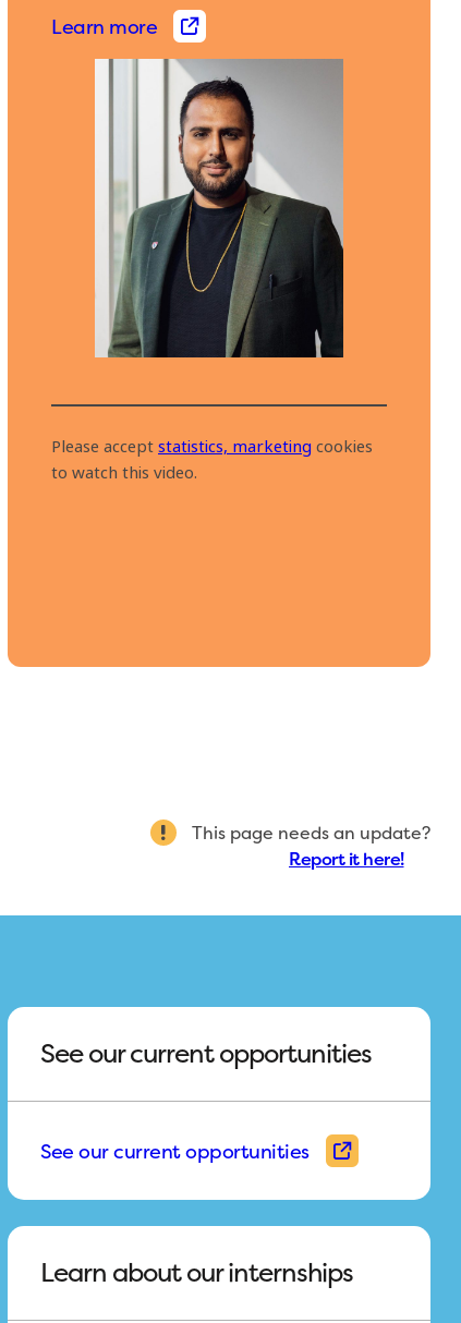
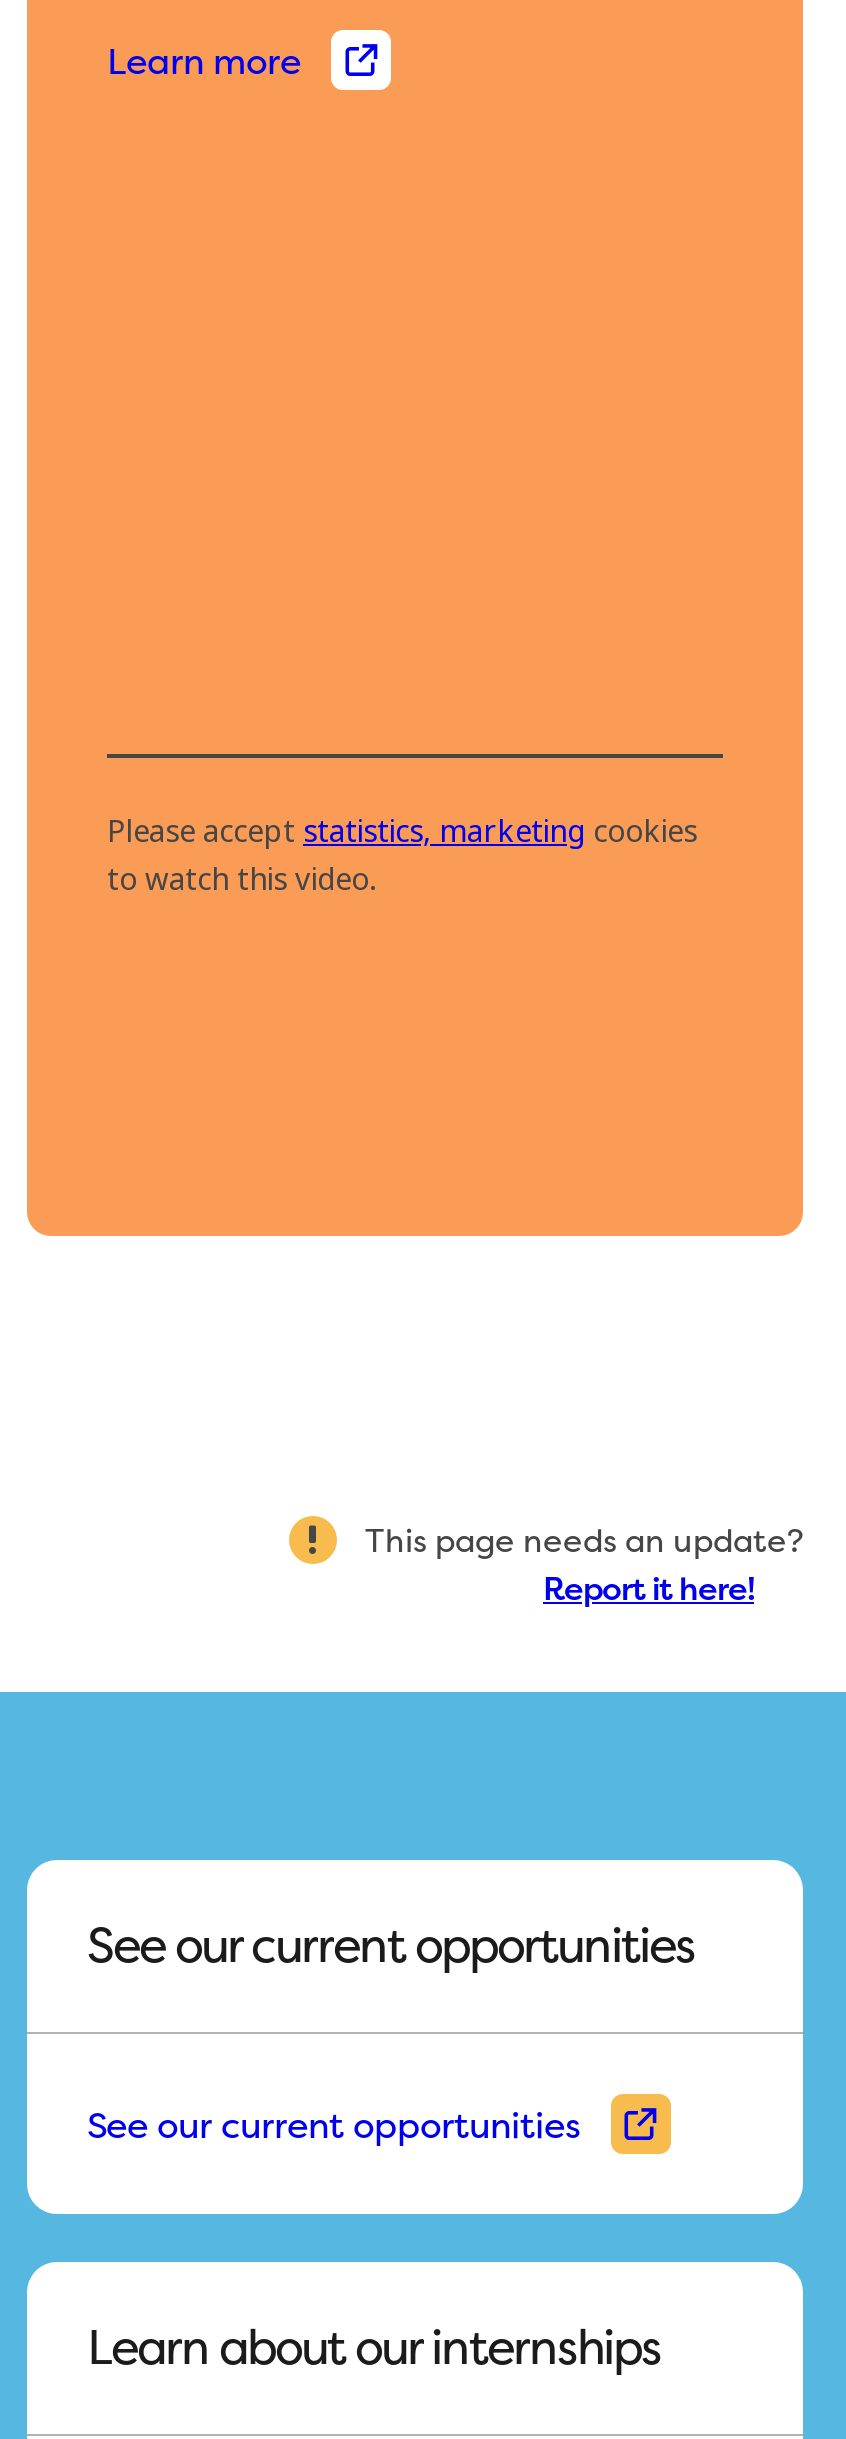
[94,58,344,359] [image] -> none

